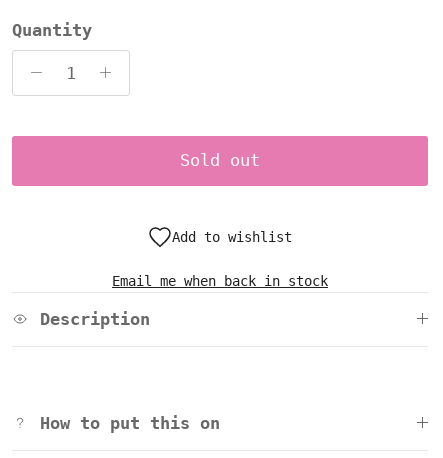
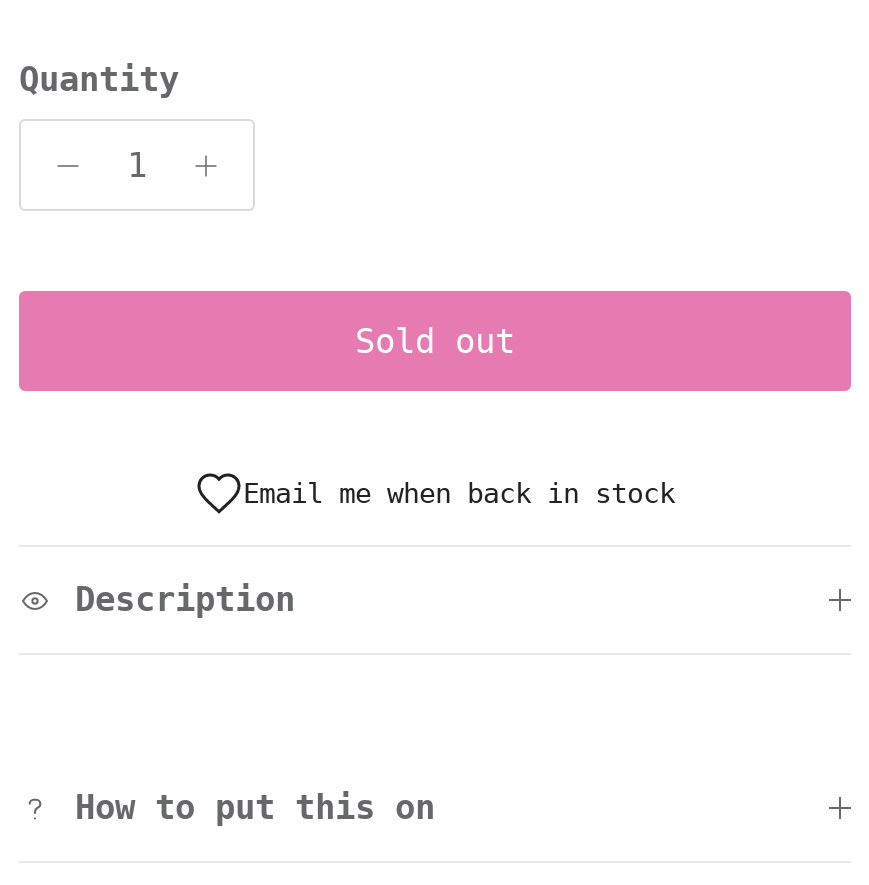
[172,229,292,245] Add to wishlist -> none

